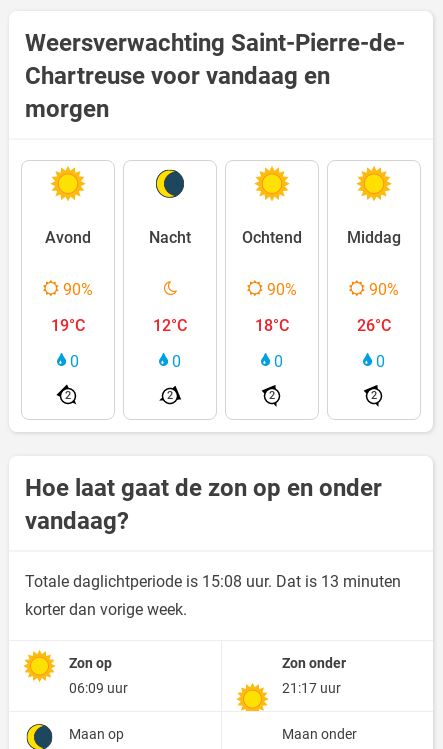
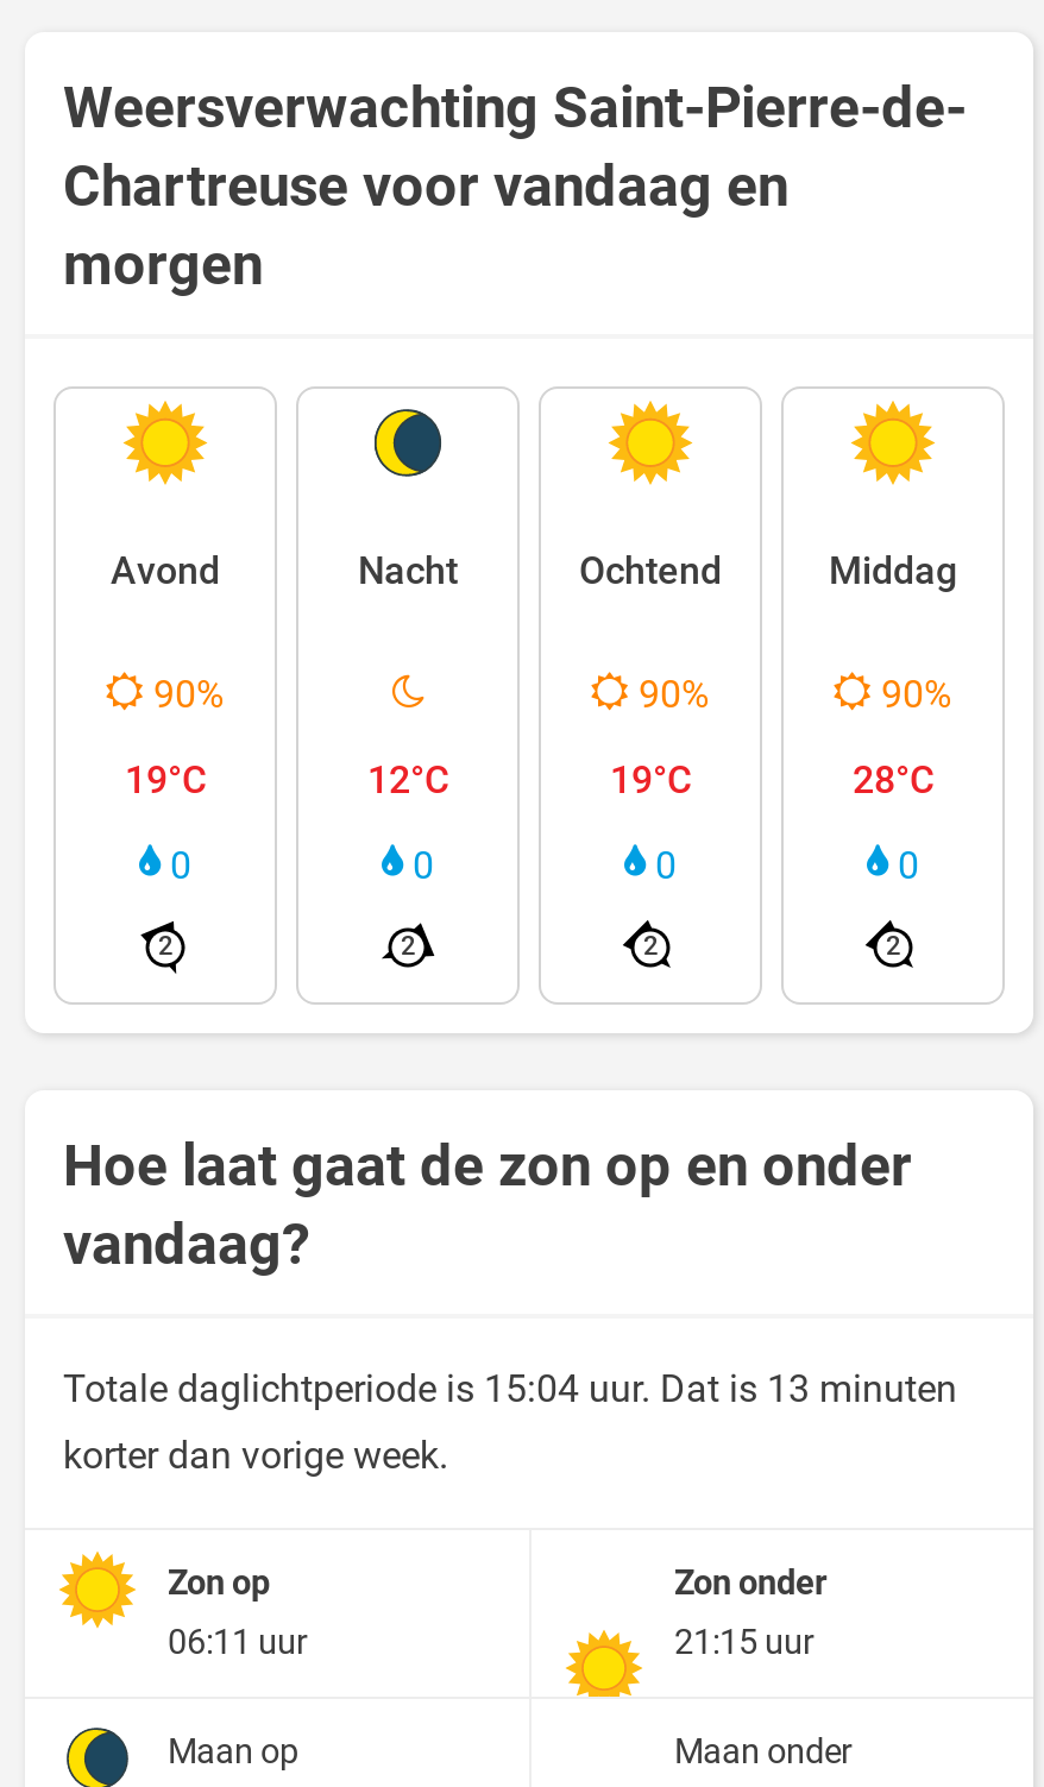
[255,316,289,335] 18°C -> [610,757,691,803] 19°C
[357,316,391,335] 26°C -> [853,757,933,803] 28°C
[25,572,401,591] Totale daglichtperiode is 15:08 uur. Dat is 13 minuten -> [63,1366,957,1411] Totale daglichtperiode is 15:04 uur. Dat is 13 minuten
[69,680,128,697] 06:09 uur -> [168,1622,308,1663] 06:11 uur
[282,680,341,697] 21:17 uur -> [674,1622,815,1663] 21:15 uur

